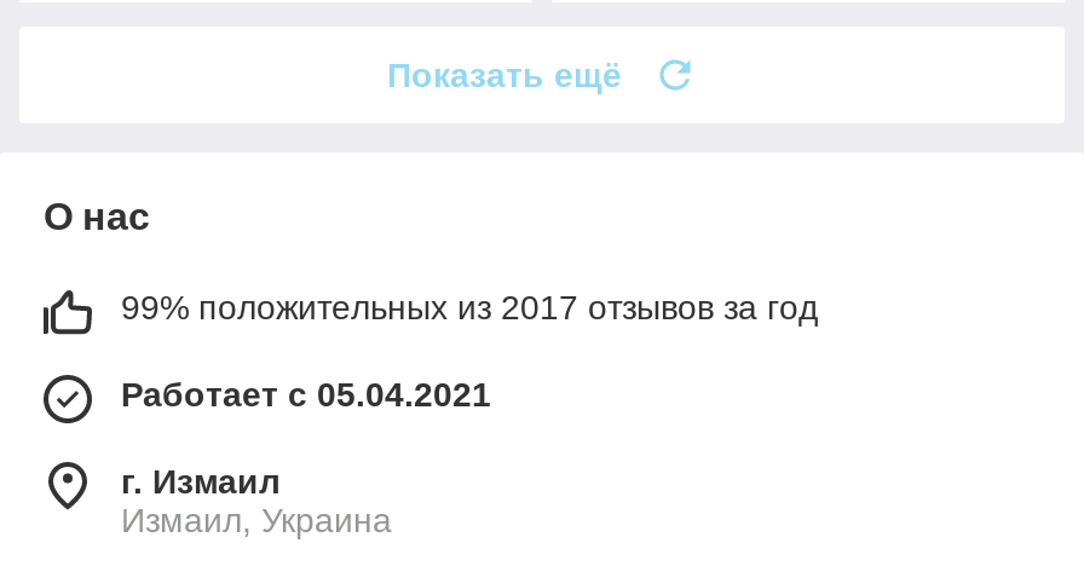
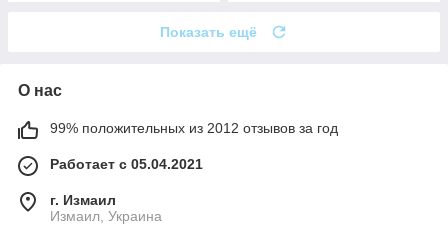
[121,287,818,326] 99% положительных из 2017 отзывов за год -> [50,120,338,136] 99% положительных из 2012 отзывов за год

